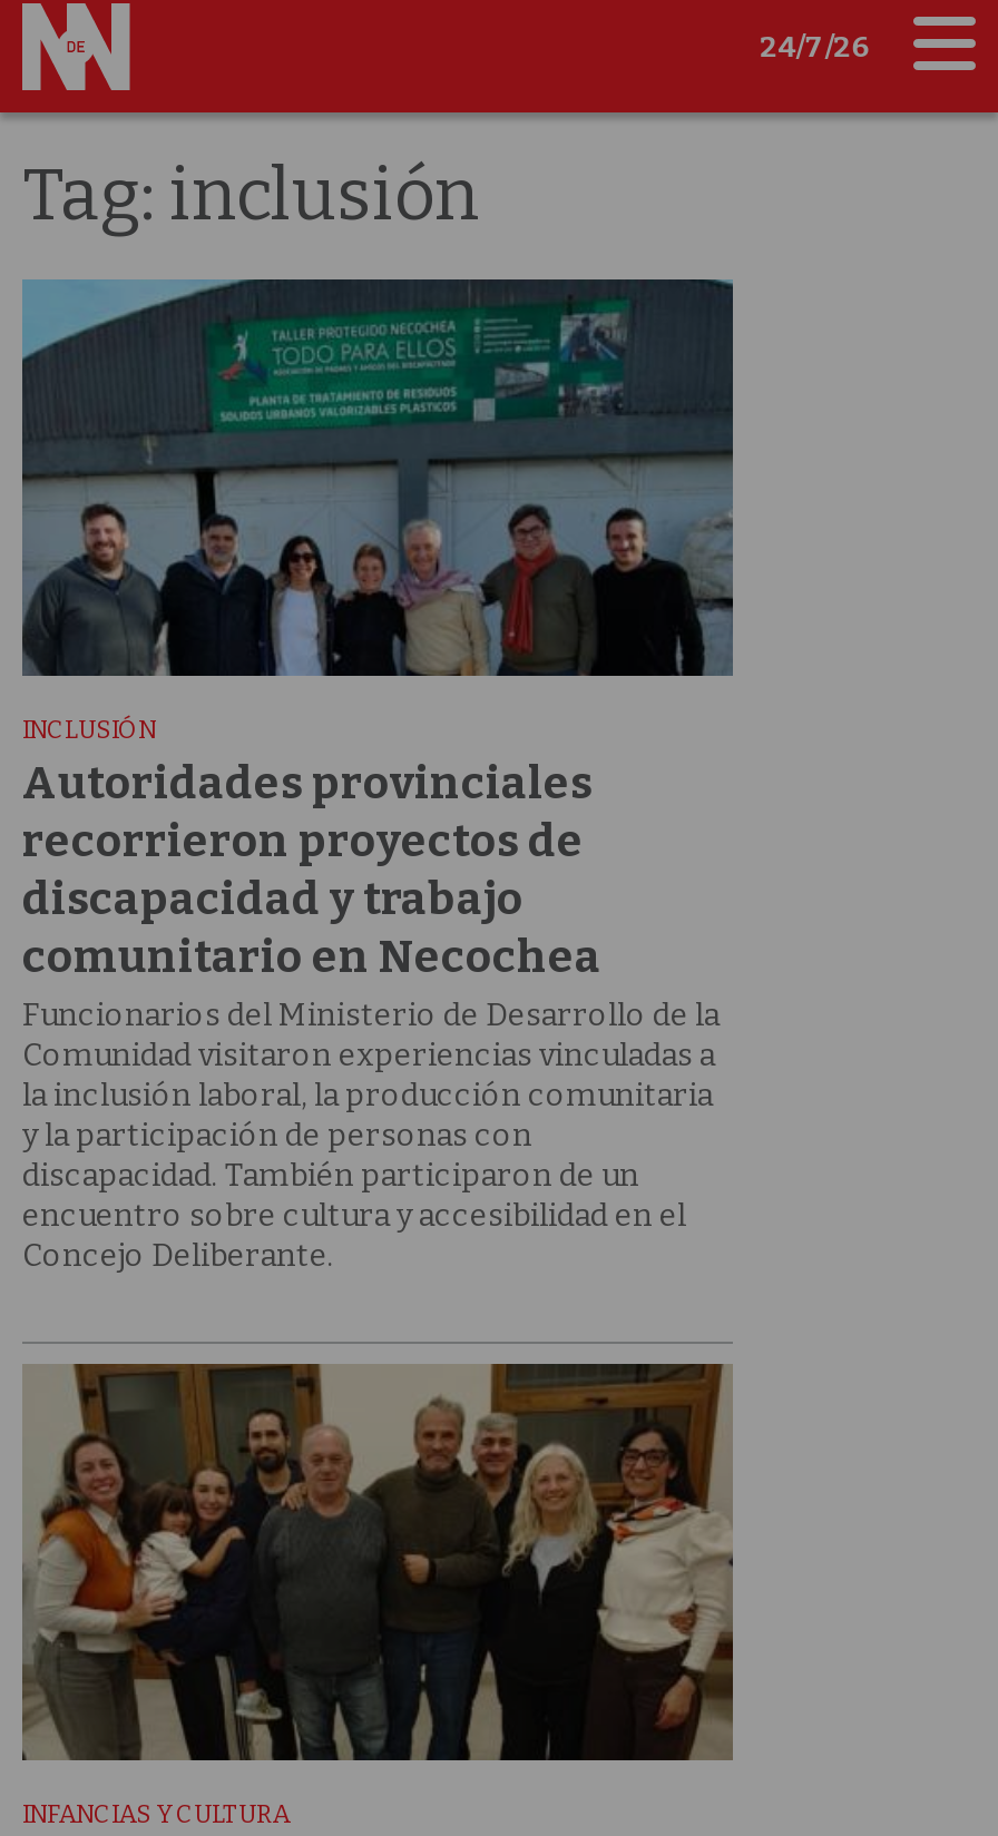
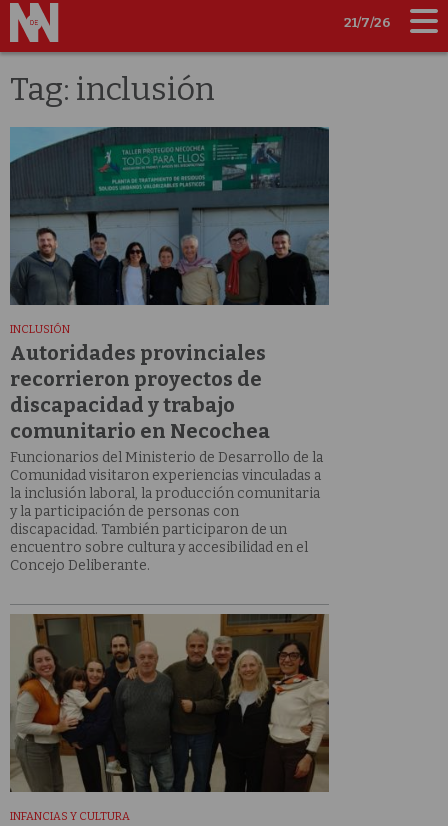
[761,29,870,62] 24/7/26 -> [344,14,390,29] 21/7/26

